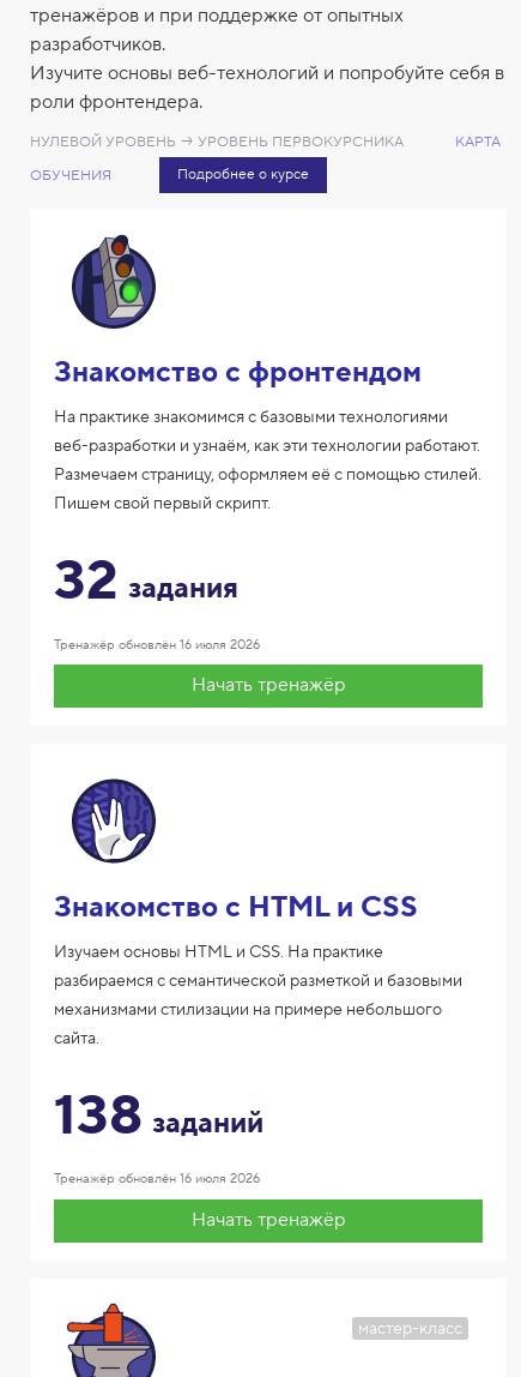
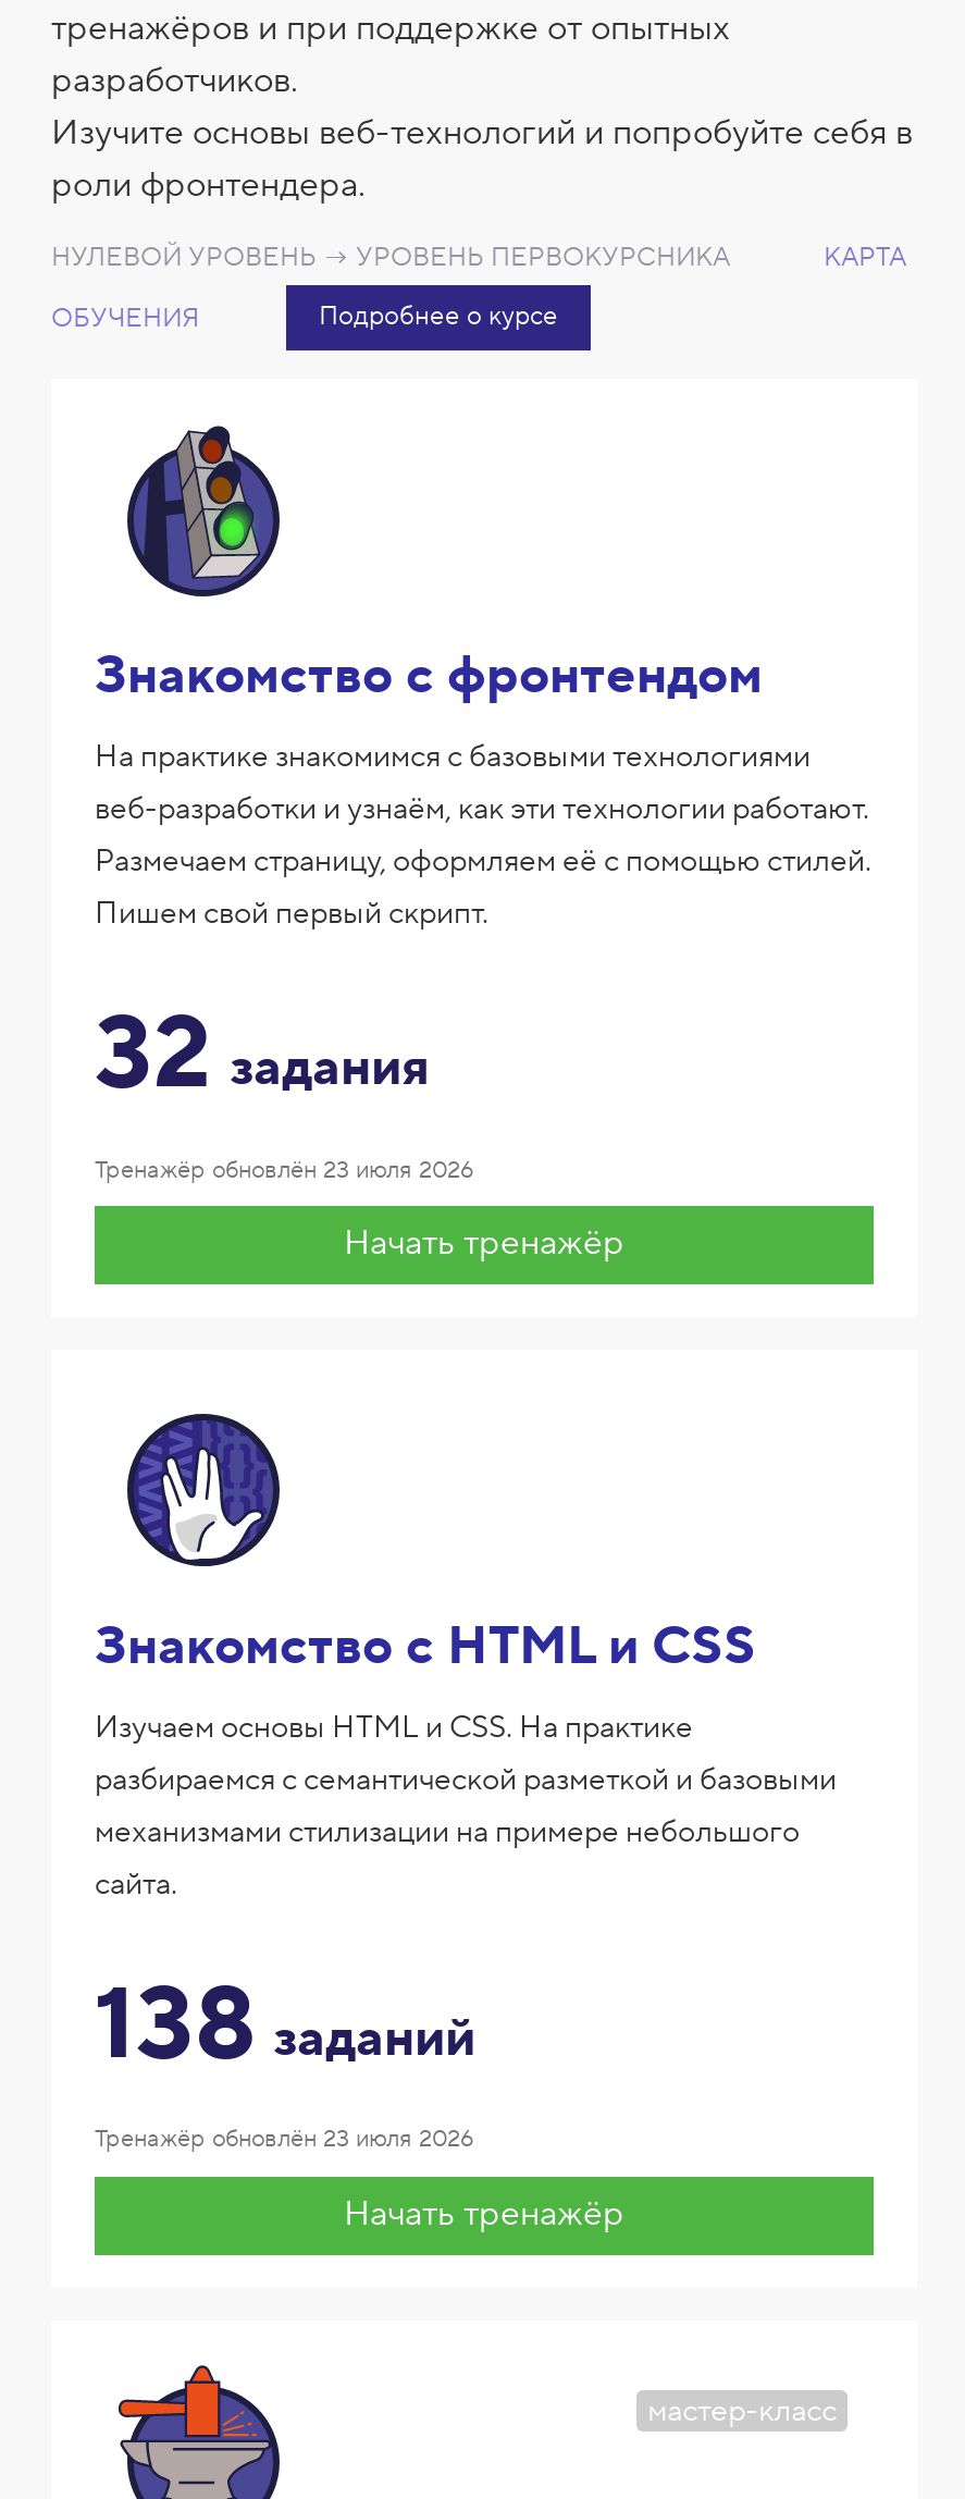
[54,635,260,653] Тренажёр обновлён 16 июля 2026 -> [95,1153,473,1186] Тренажёр обновлён 23 июля 2026
[54,1170,260,1188] Тренажёр обновлён 16 июля 2026 -> [95,2123,473,2156] Тренажёр обновлён 23 июля 2026

